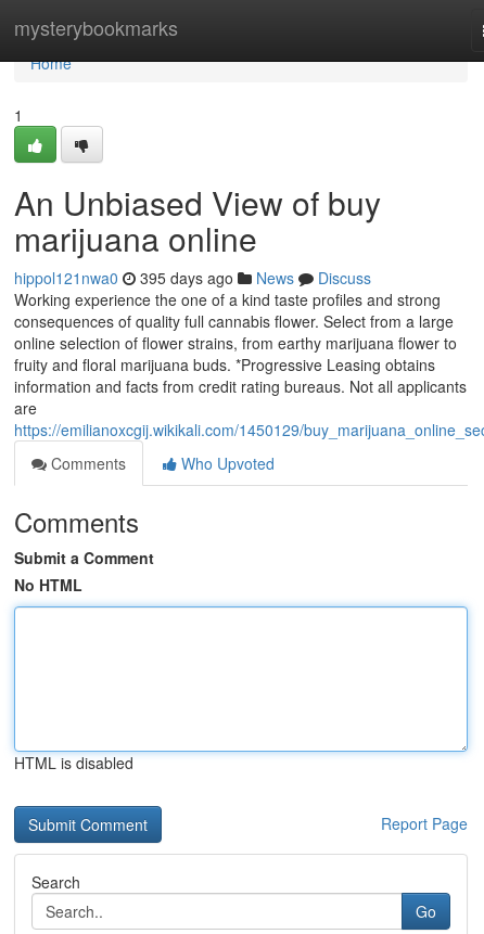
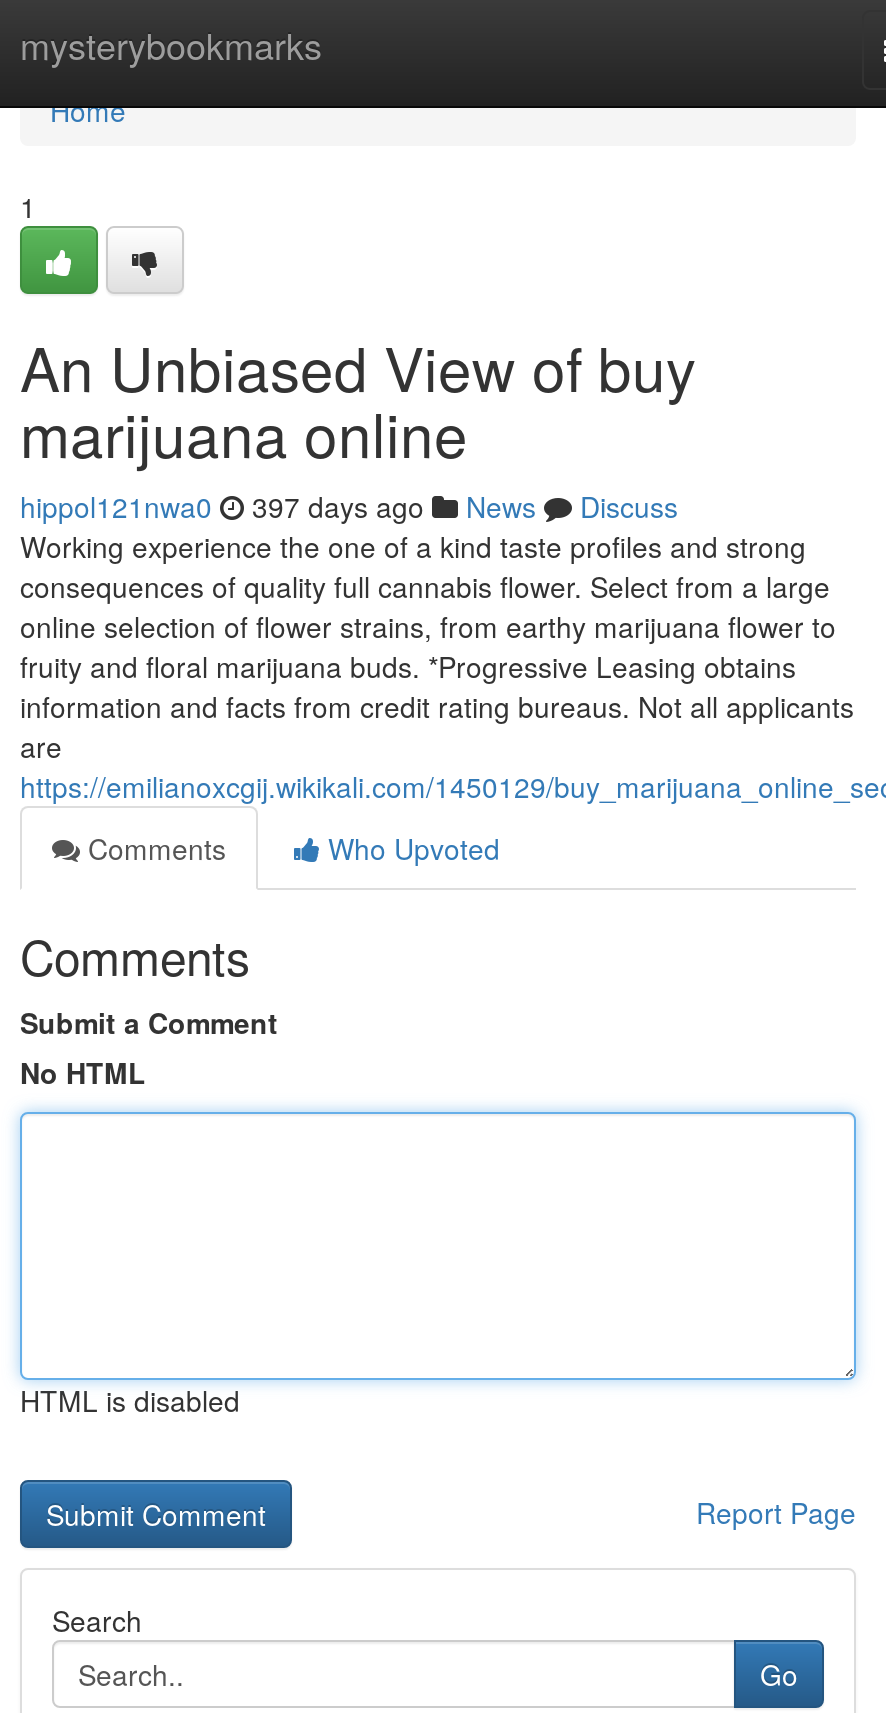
[14,267,371,289] hippol121nwa0 395 days ago News Discuss -> [20,486,678,526] hippol121nwa0 397 days ago News Discuss

